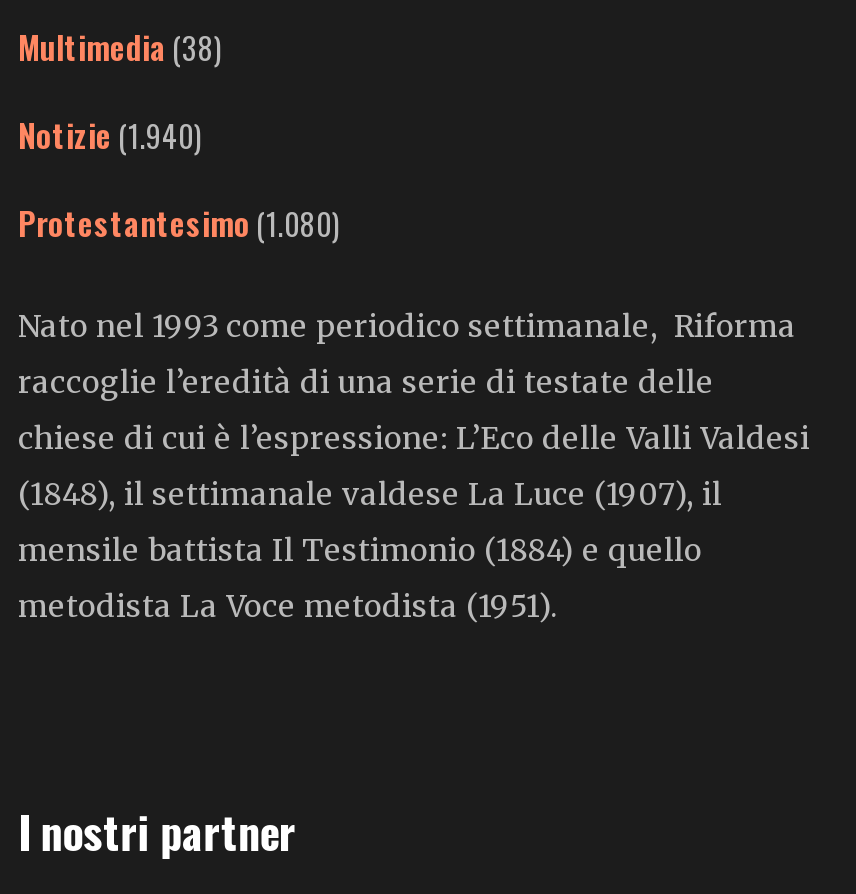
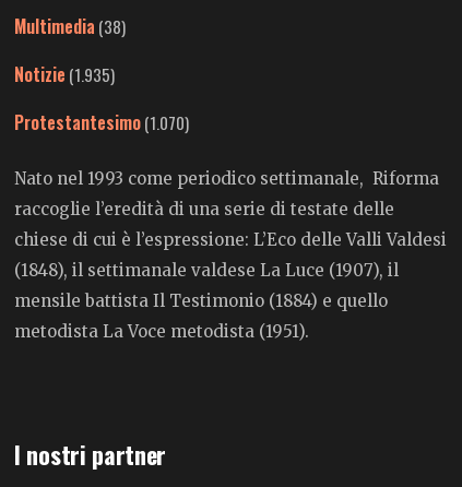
[18,111,202,159] Notizie (1.940) -> [14,61,115,87] Notizie (1.935)
[18,199,340,247] Protestantesimo (1.080) -> [14,109,189,135] Protestantesimo (1.070)

